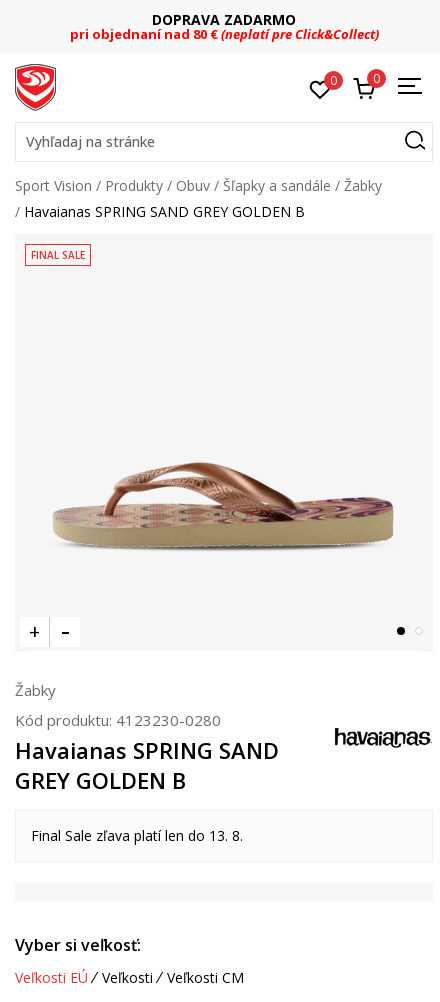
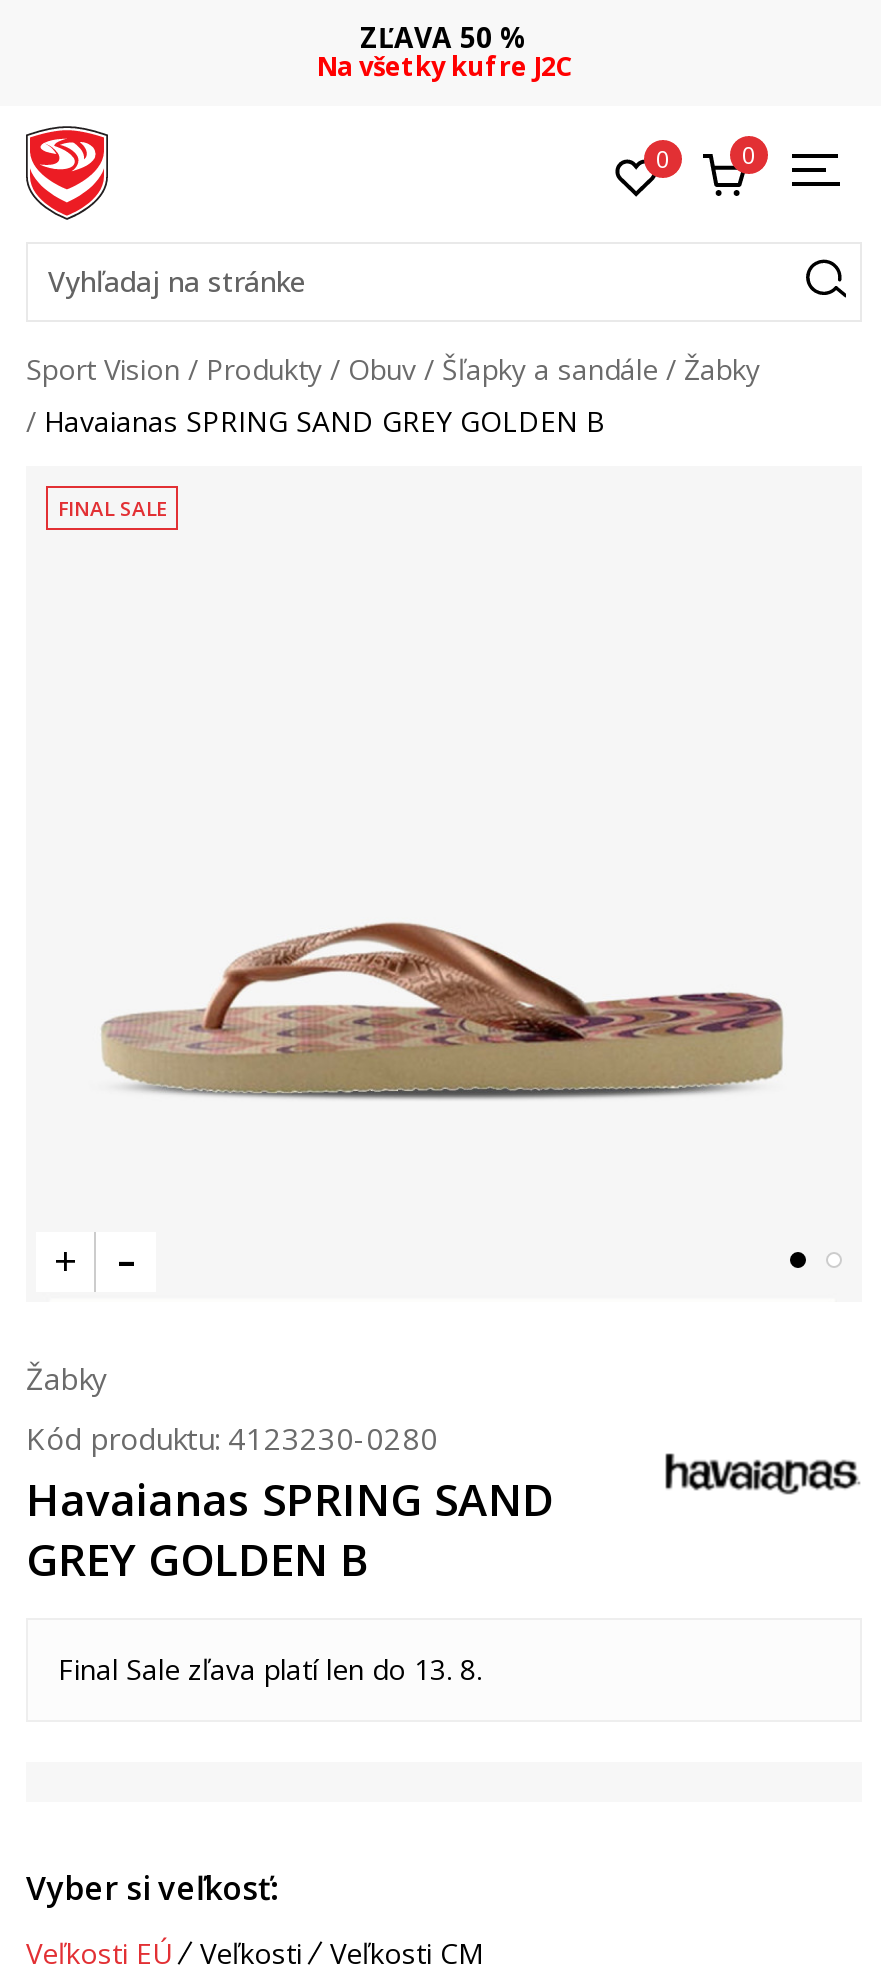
[69,10,378,43] DOPRAVA ZADARMO | pri objednaní nad 80 €(neplatí pre Click&Collect) -> [317,18,571,84] ZĽAVA 50 % | Na všetky kufre J2C

